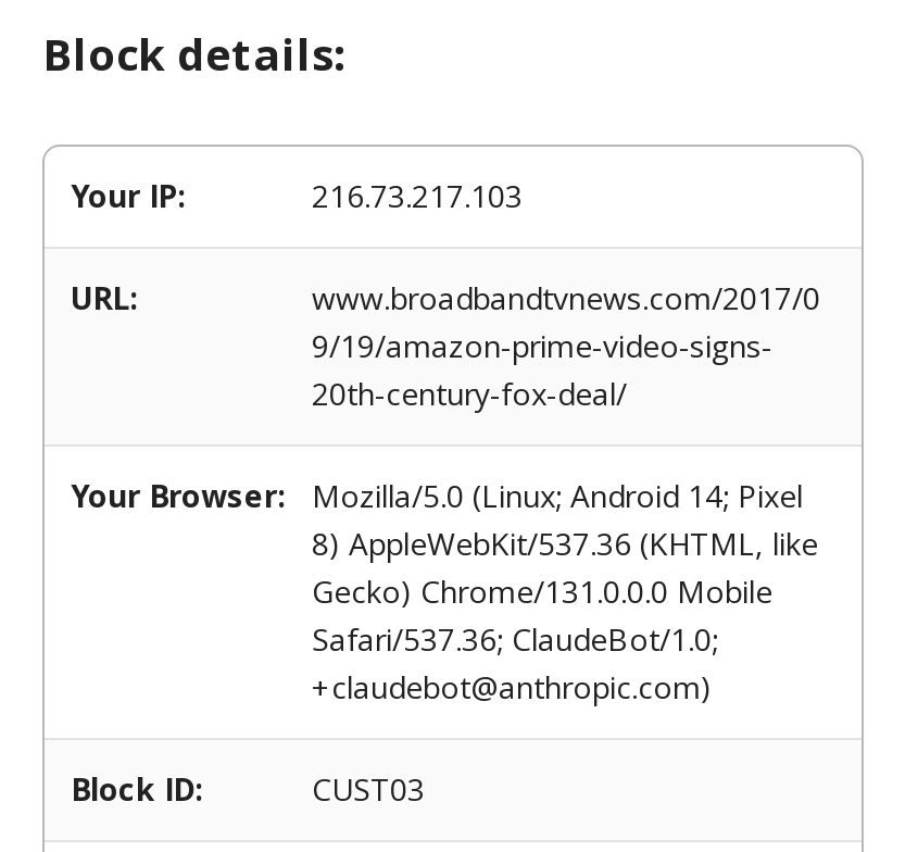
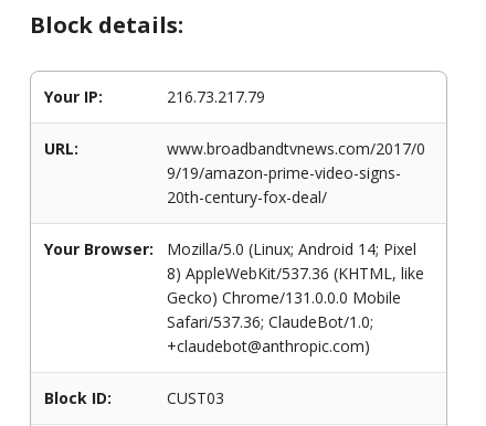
[312,175,523,216] 216.73.217.103 -> [167,86,265,107] 216.73.217.79

